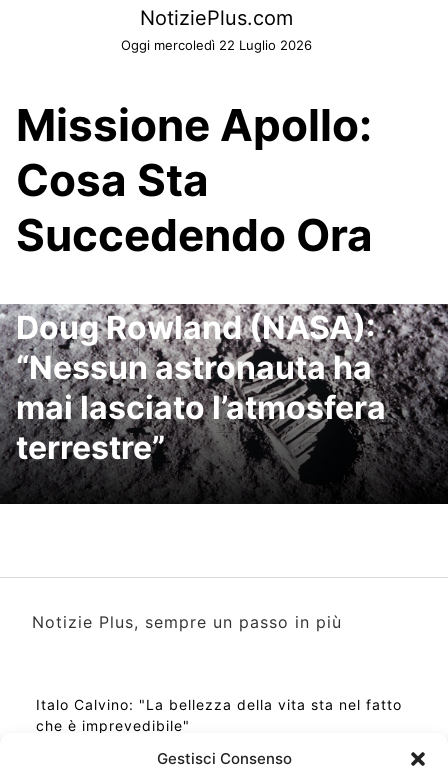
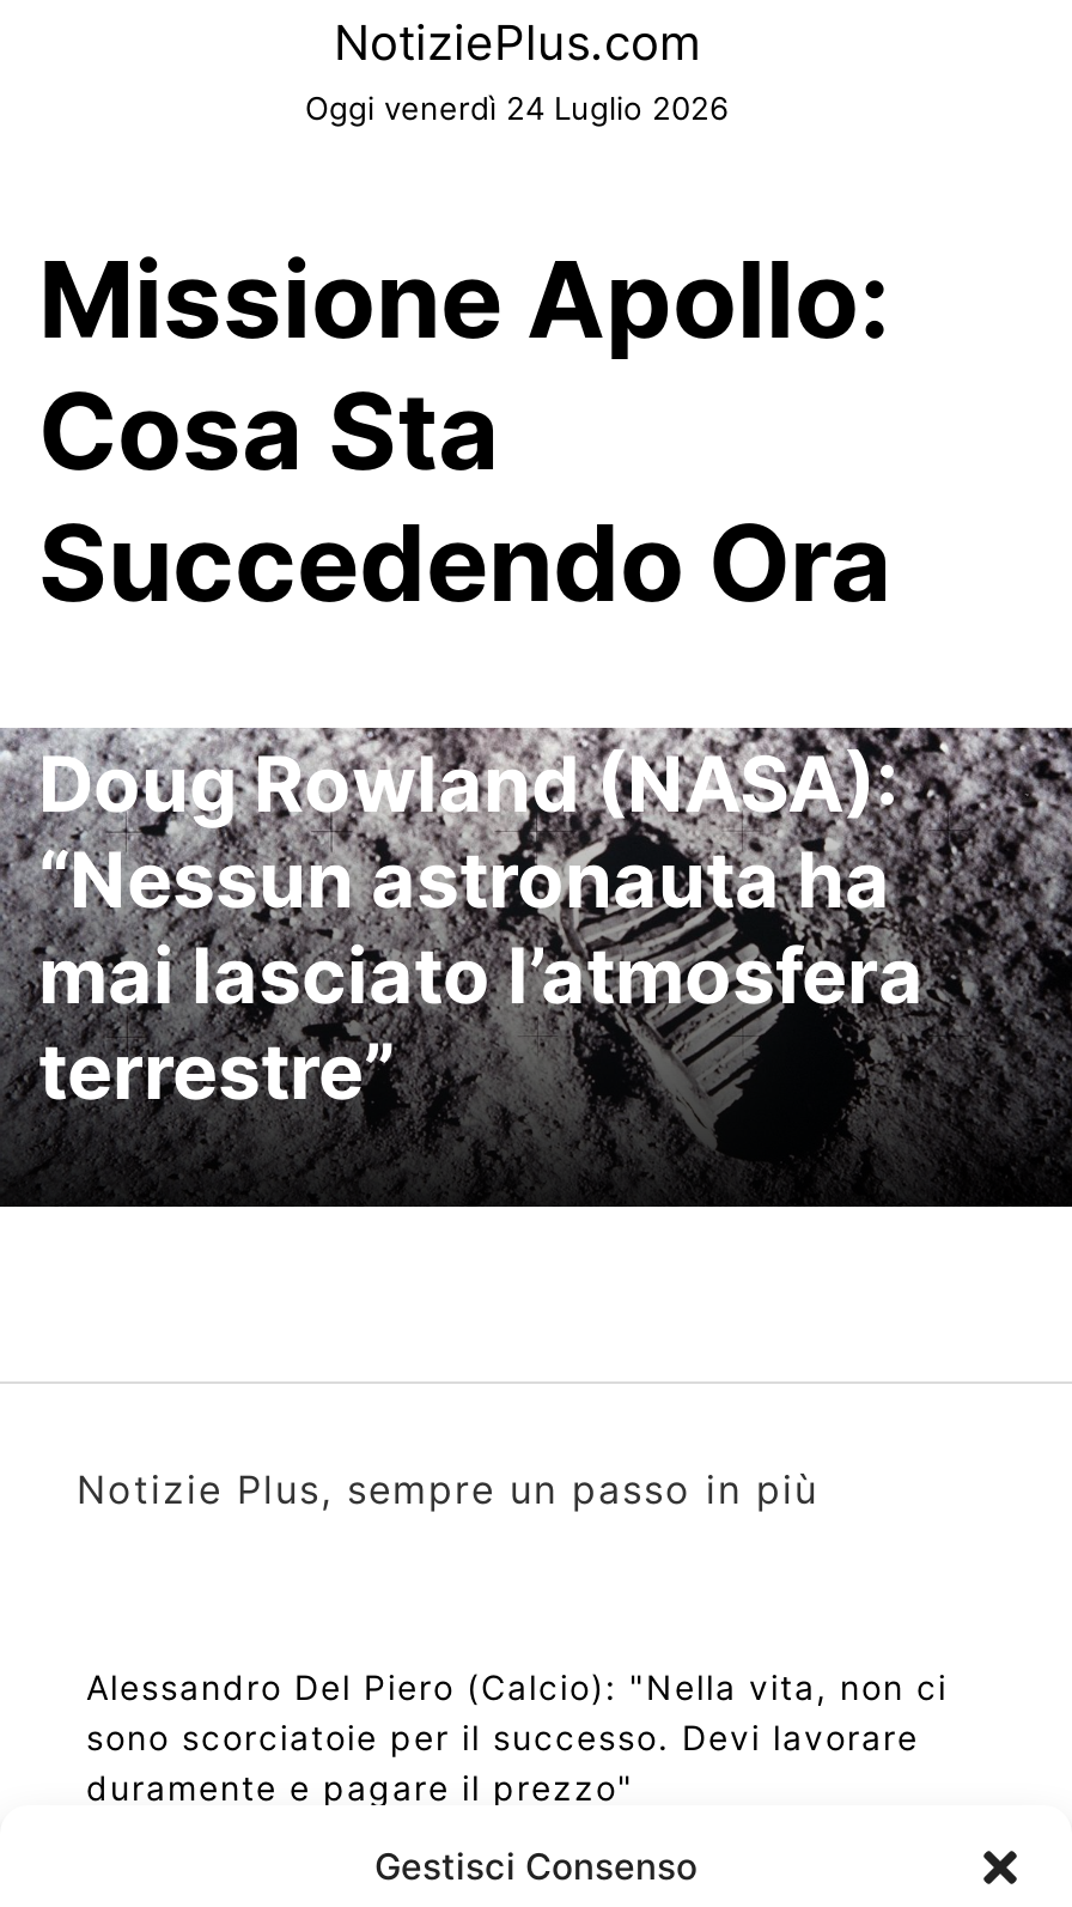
[120,37,311,53] Oggi mercoledì 22 Luglio 2026 -> [305,89,729,127] Oggi venerdì 24 Luglio 2026
[36,696,402,734] Italo Calvino: "La bellezza della vita sta nel fatto | che è imprevedibile" -> [86,1666,948,1808] Alessandro Del Piero (Calcio): "Nella vita, non ci | sono scorciatoie per il successo. Devi lavorare | duramente e pagare il prezzo"

